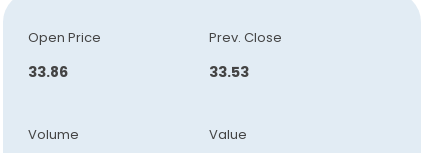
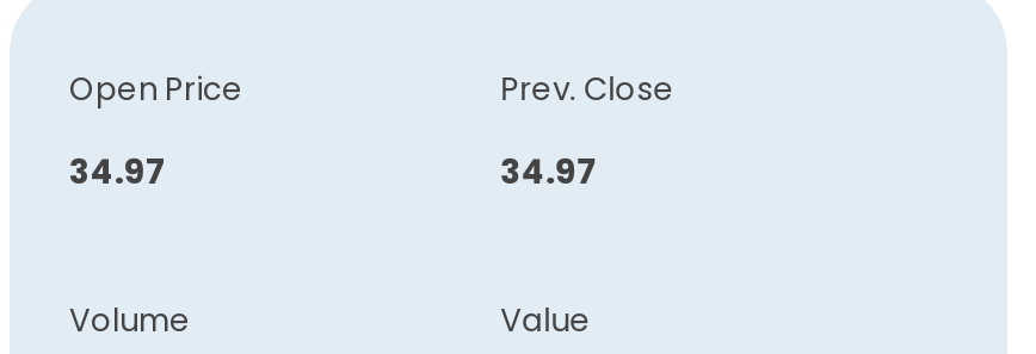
[28,62,68,82] 33.86 -> [69,148,167,195] 34.97
[209,62,249,82] 33.53 -> [500,148,598,195] 34.97

